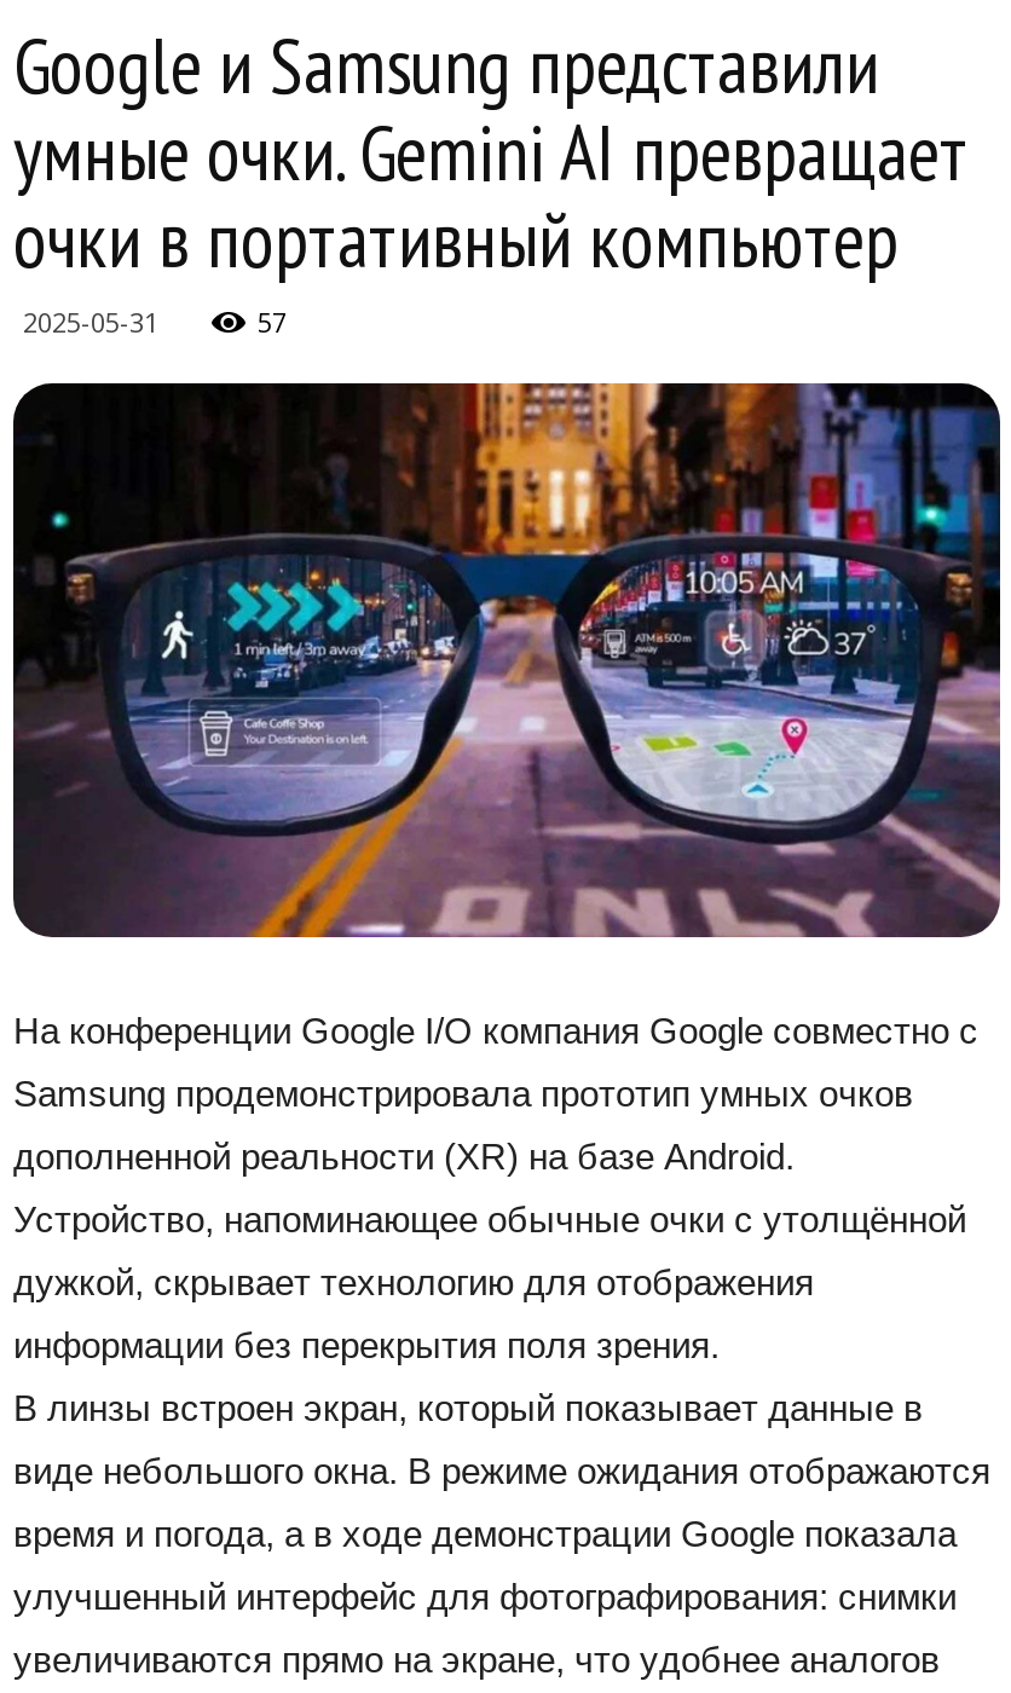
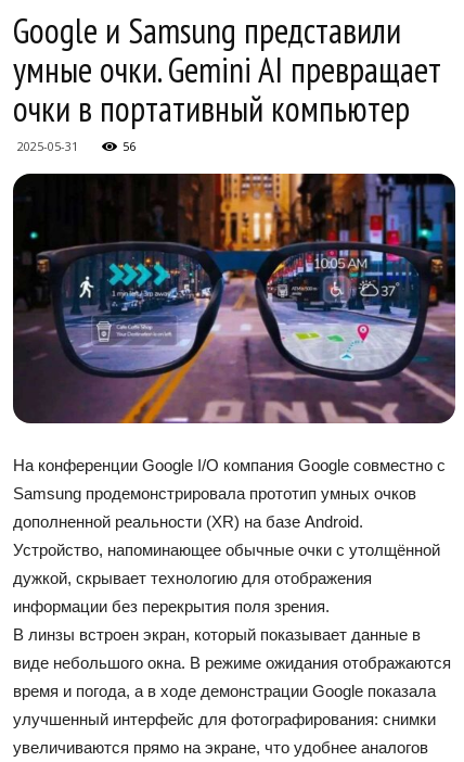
[258,304,287,340] 57 -> [123,138,136,154] 56

